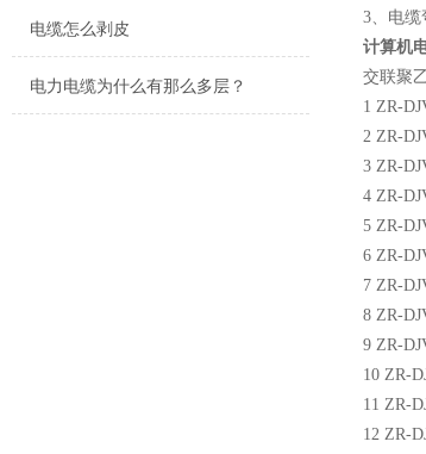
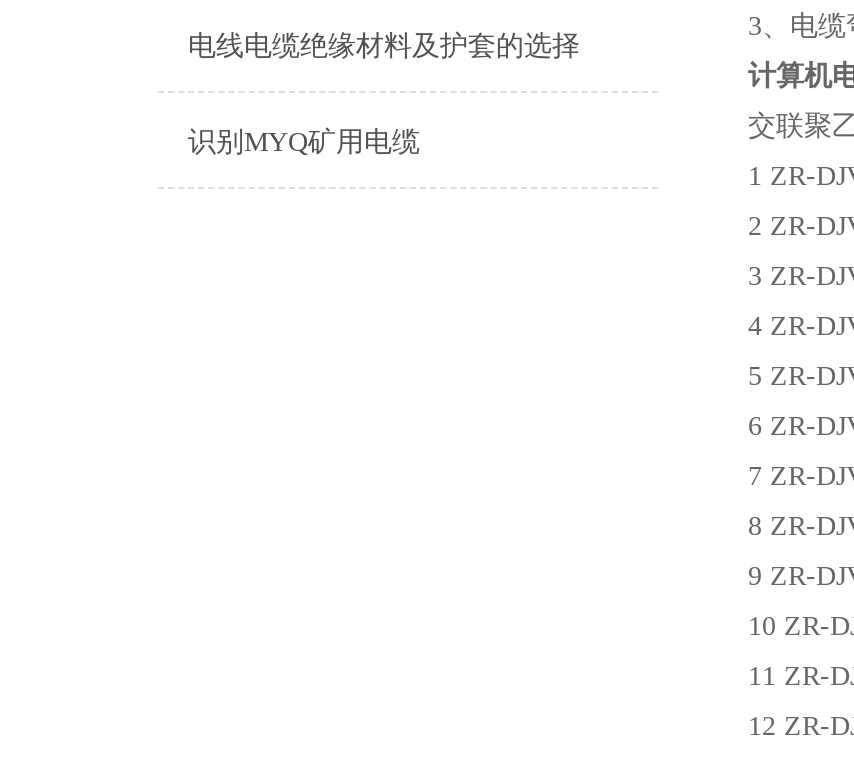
[30,20,130,38] 电缆怎么剥皮 -> [188,31,580,61] 电线电缆绝缘材料及护套的选择
[30,77,246,95] 电力电缆为什么有那么多层？ -> [188,127,420,157] 识别MYQ矿用电缆

